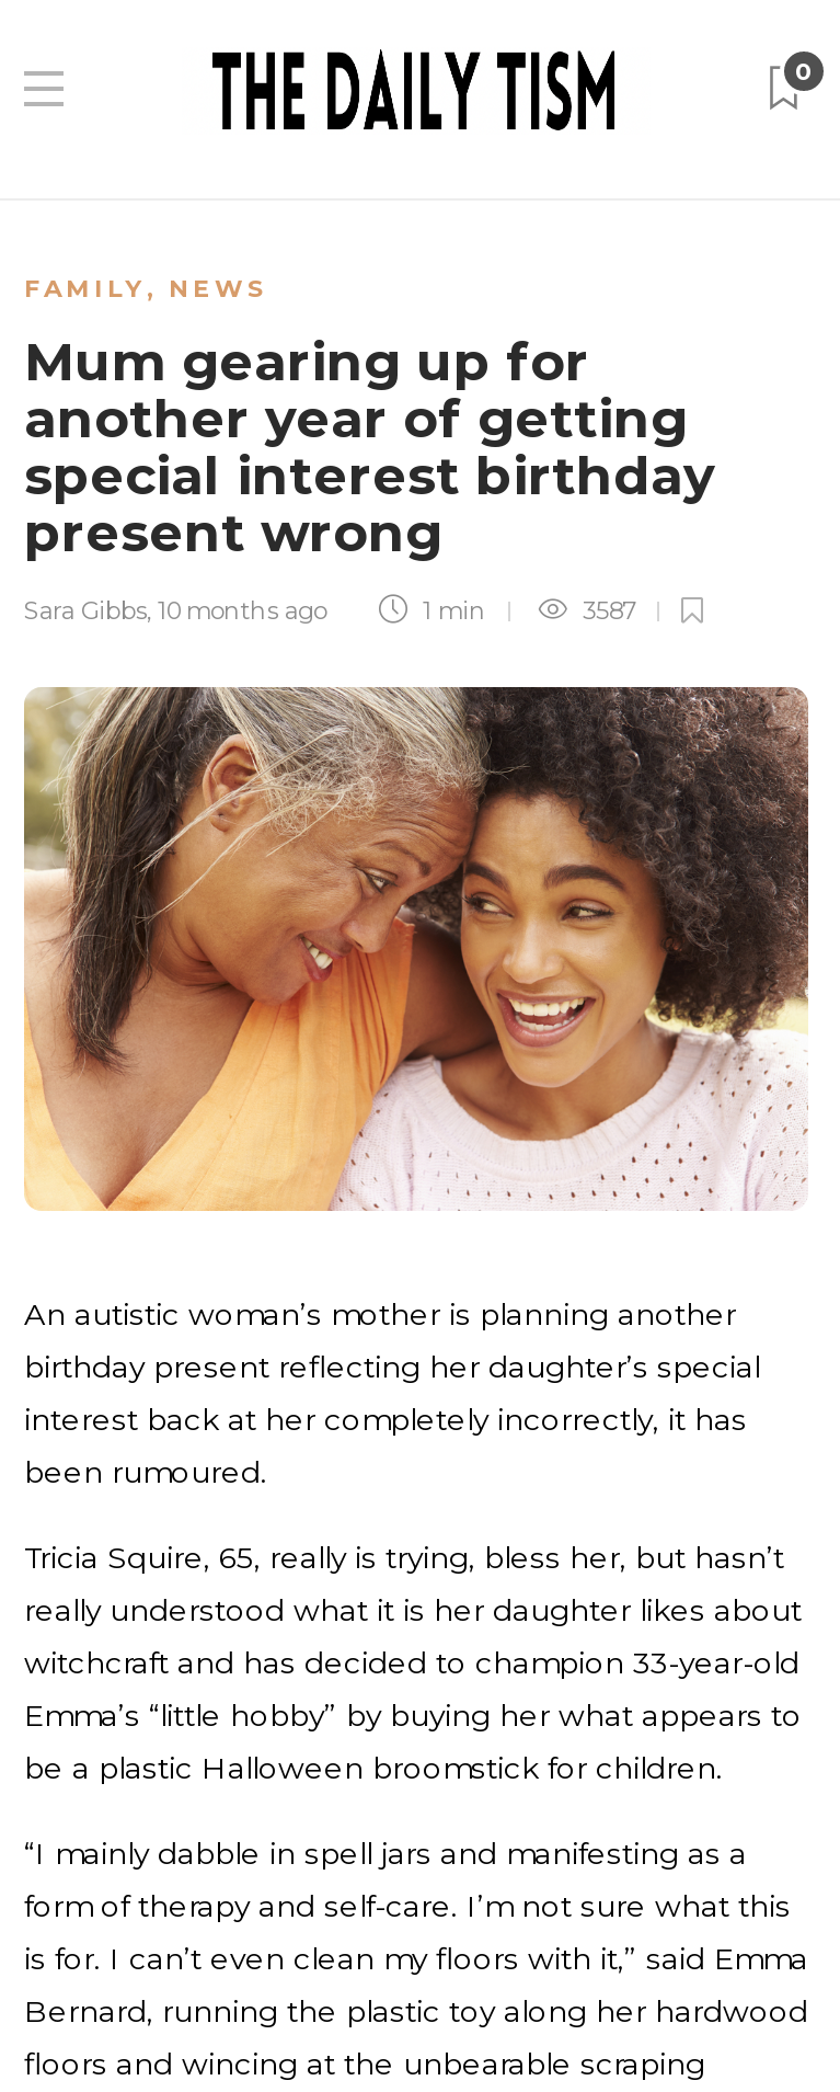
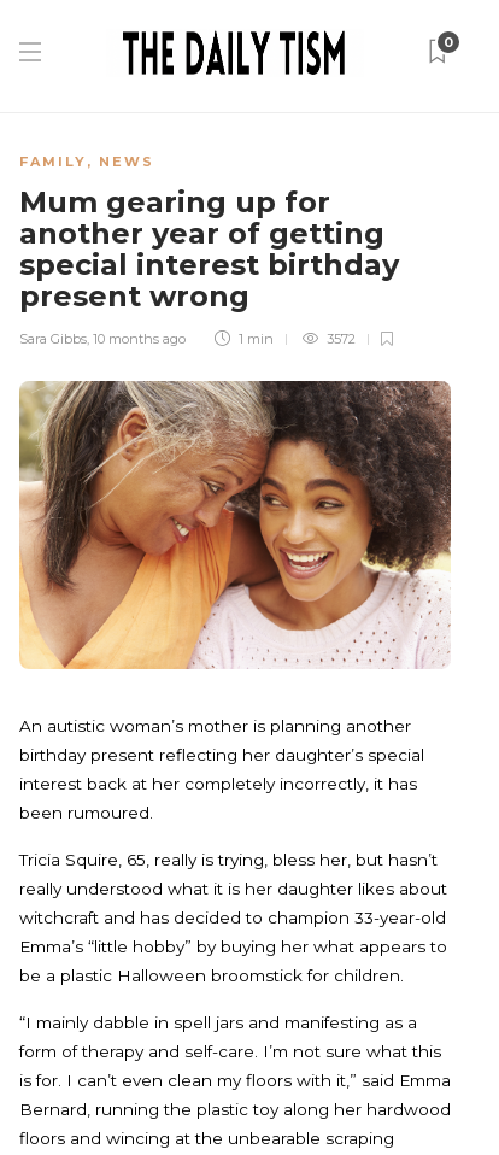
[576,595,635,626] 3587 -> [323,330,356,347] 3572

